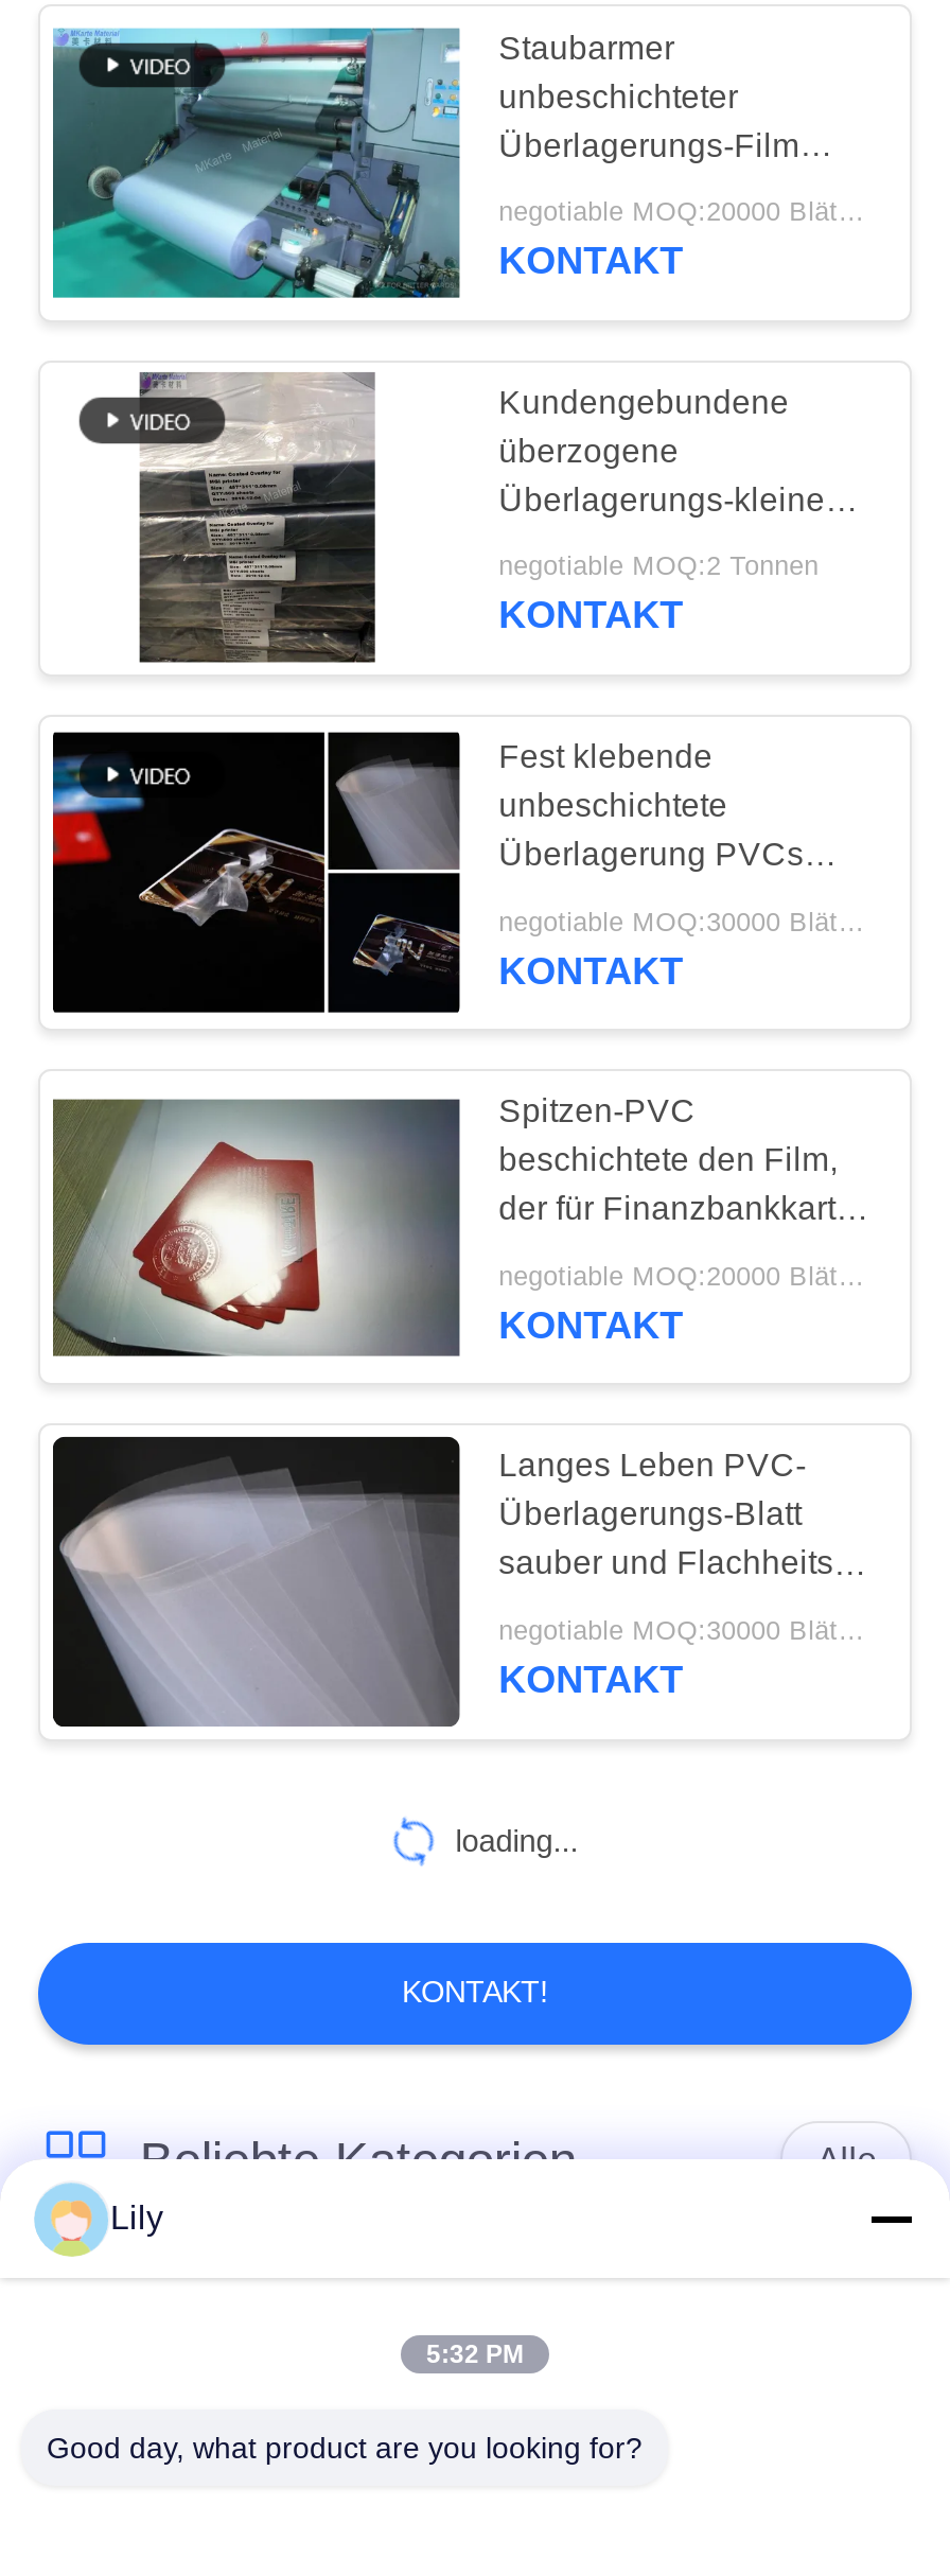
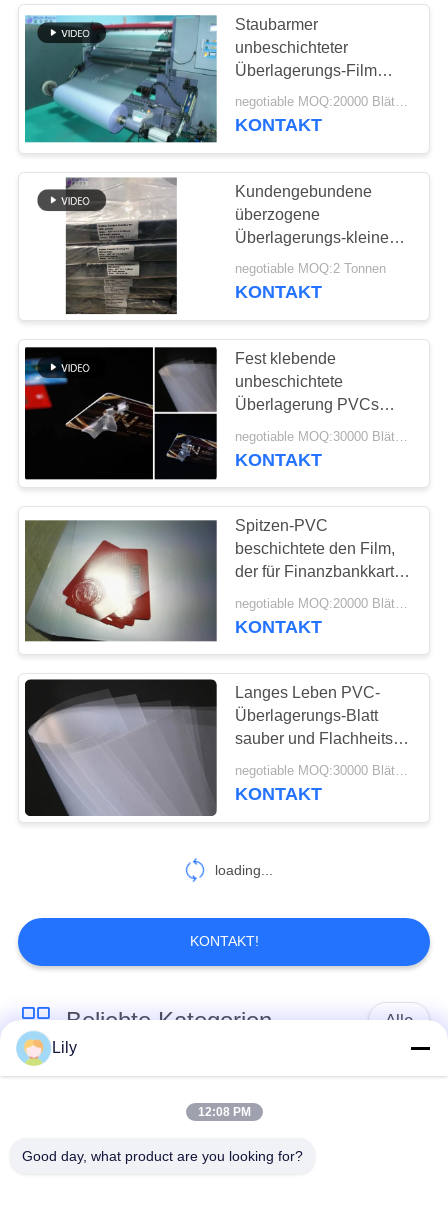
[426,2340,524,2369] 5:32 PM -> [197,1105,250,1119] 12:08 PM

